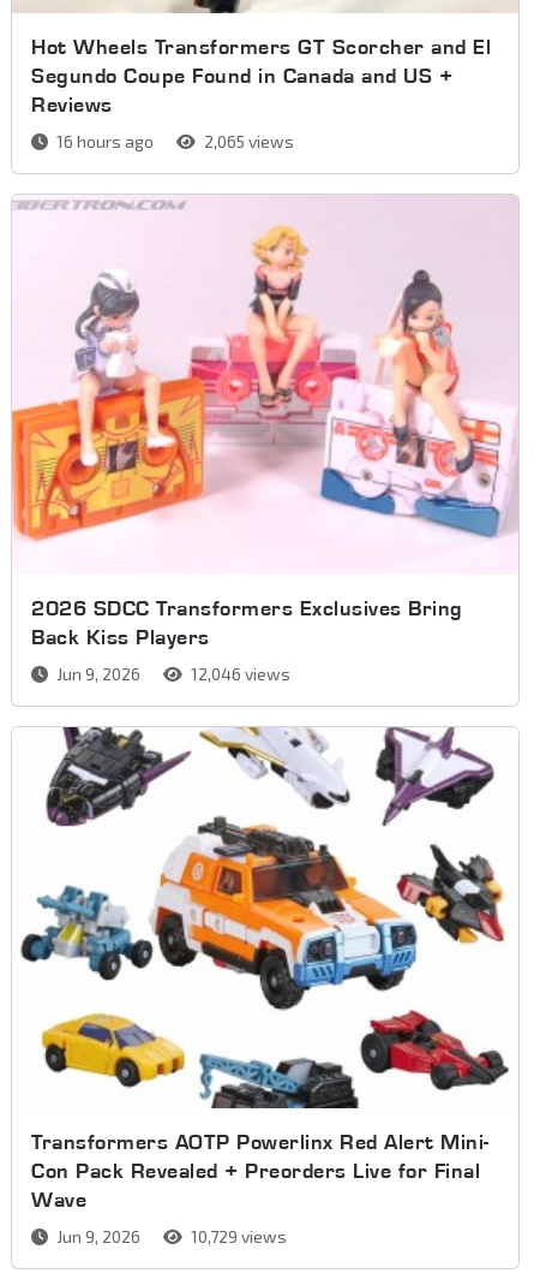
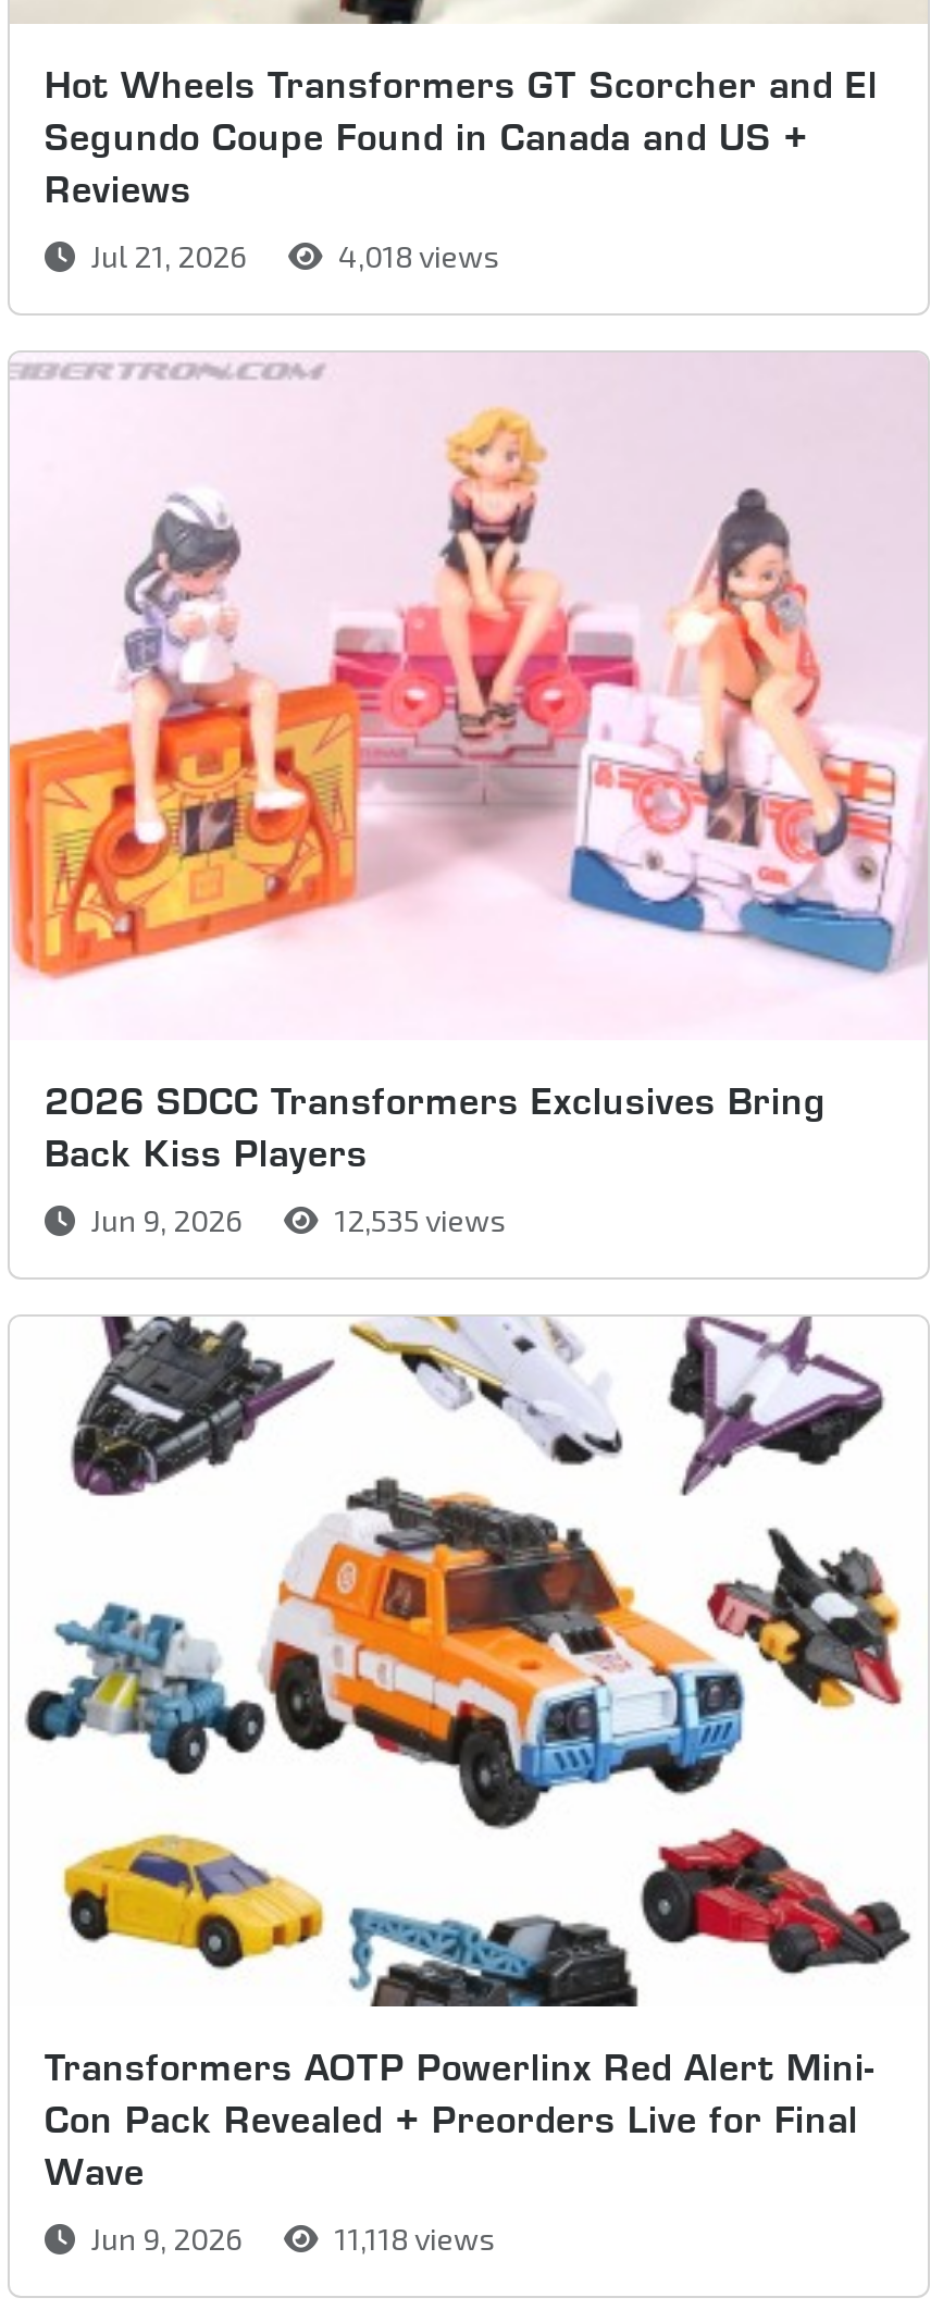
[53,131,294,151] 16 hours ago | 2,065 views -> [84,237,501,274] Jul 21, 2026 | 4,018 views
[187,664,290,684] 12,046 views -> [327,1202,508,1239] 12,535 views
[187,1226,287,1246] 10,729 views -> [327,2219,497,2256] 11,118 views

